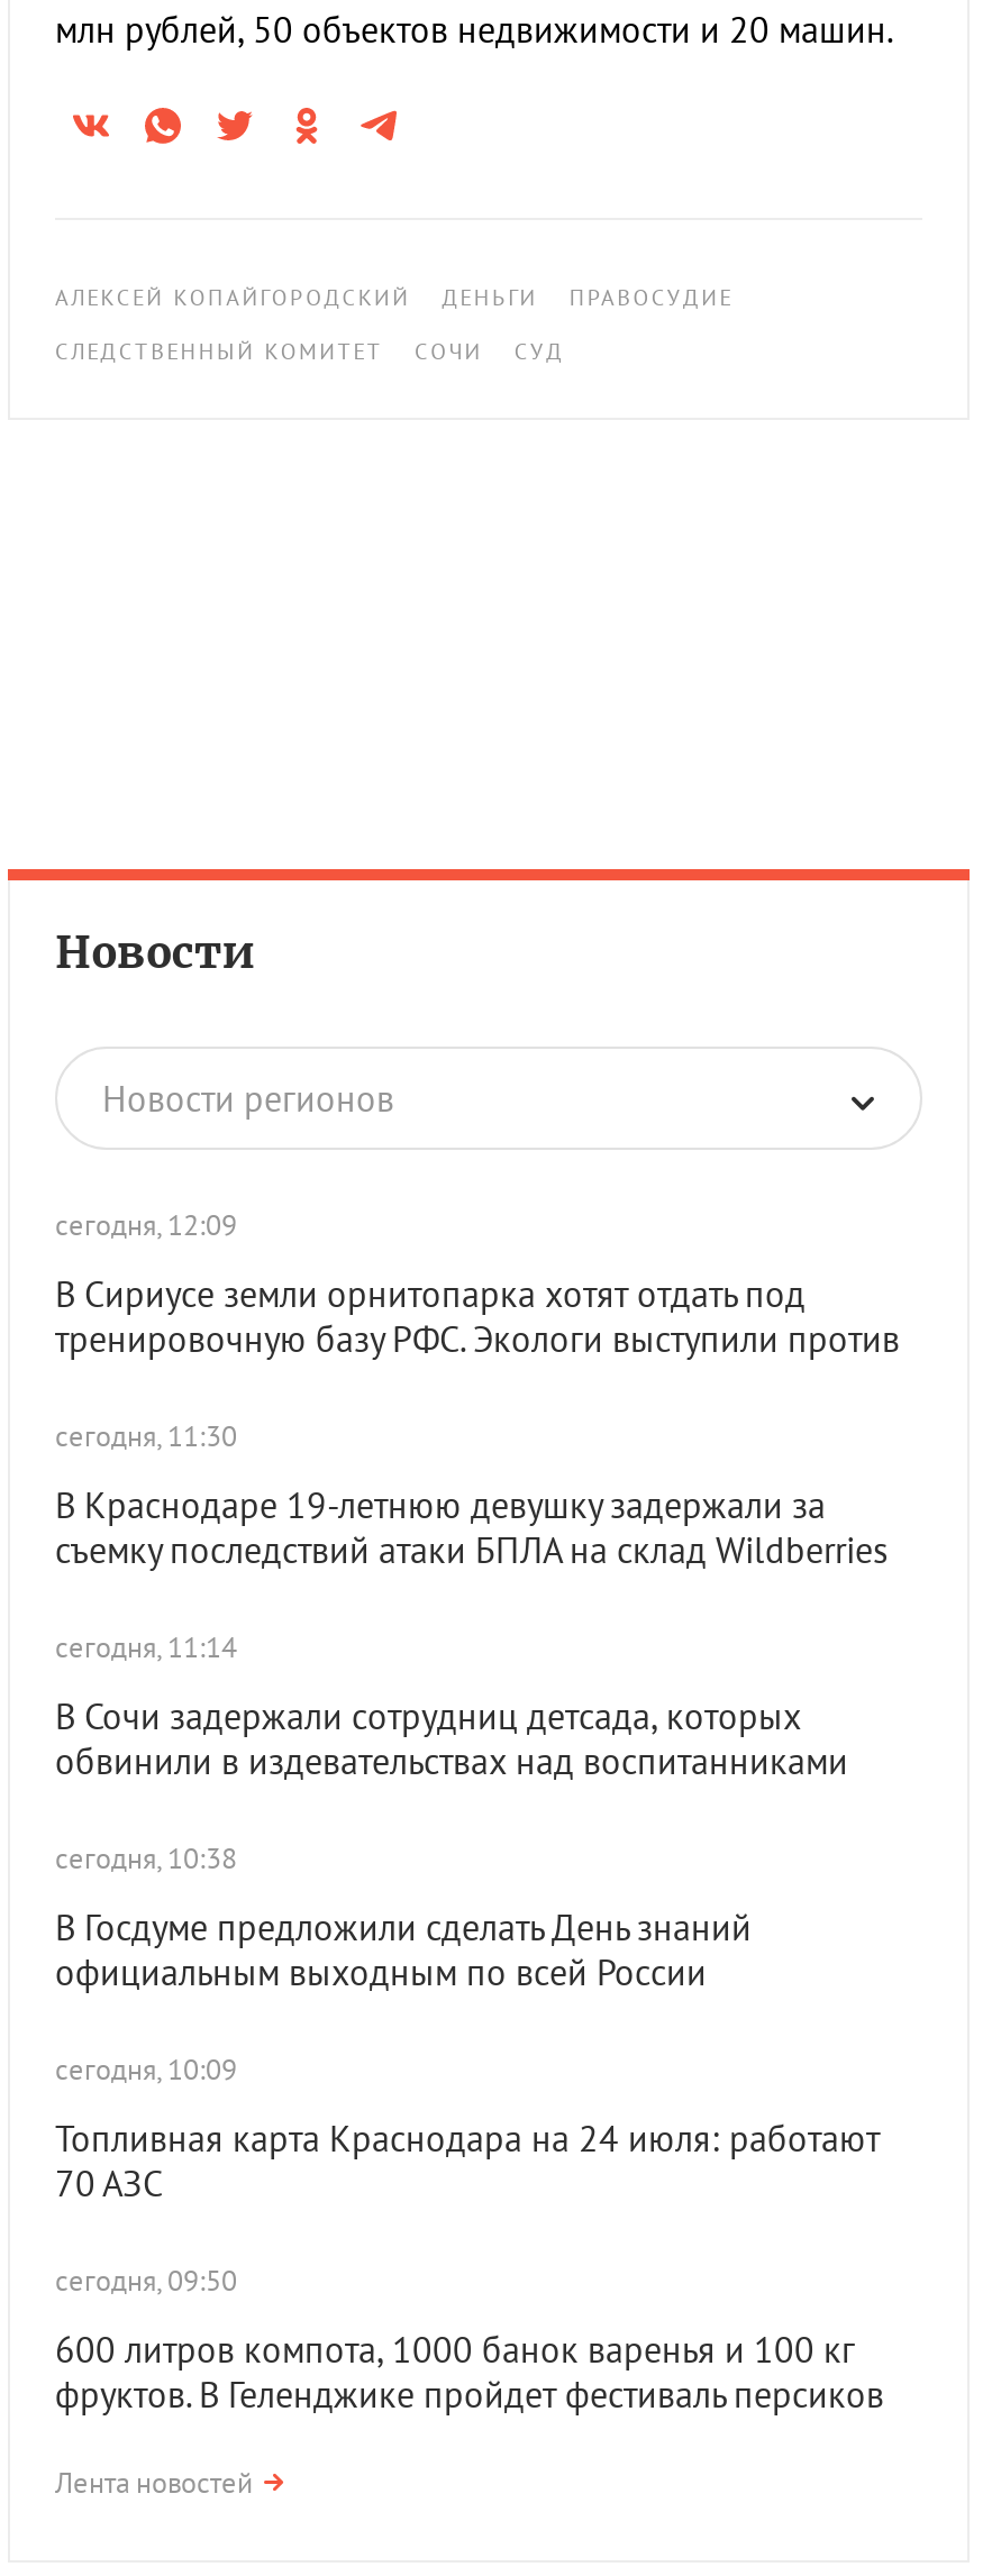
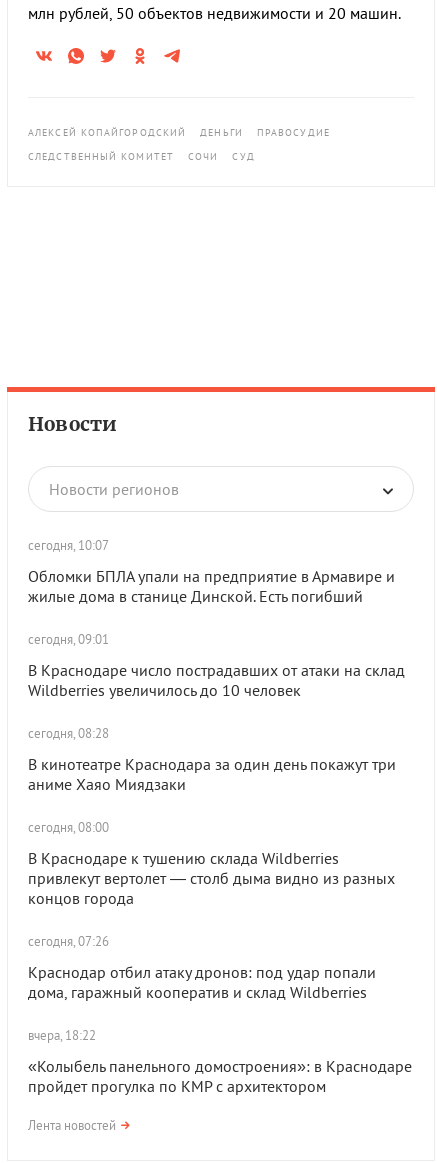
[55,1206,237,1244] сегодня, 12:09 -> [28,537,109,554] сегодня, 10:07
[55,1271,900,1361] В Сириусе земли орнитопарка хотят отдать под | тренировочную базу РФС. Экологи выступили против -> [28,566,395,606] Обломки БПЛА упали на предприятие в Армавире и | жилые дома в станице Динской. Есть погибший
[55,1417,237,1455] сегодня, 11:30 -> [28,631,109,648] сегодня, 09:01
[55,1482,889,1572] В Краснодаре 19-летнюю девушку задержали за | съемку последствий атаки БПЛА на склад Wildberries -> [28,660,405,700] В Краснодаре число пострадавших от атаки на склад | Wildberries увеличилось до 10 человек
[55,1628,237,1666] сегодня, 11:14 -> [28,725,109,742] сегодня, 08:28
[55,1693,848,1783] В Сочи задержали сотрудниц детсада, которых | обвинили в издевательствах над воспитанниками -> [28,754,396,794] В кинотеатре Краснодара за один день покажут три | аниме Хаяо Миядзаки
[55,1839,237,1878] сегодня, 10:38 -> [28,819,109,836] сегодня, 08:00
[55,1904,752,1994] В Госдуме предложили сделать День знаний | официальным выходным по всей России -> [28,848,395,908] В Краснодаре к тушению склада Wildberries | привлекут вертолет — столб дыма видно из разных | концов города
[55,2050,237,2089] сегодня, 10:09 -> [28,933,109,950] сегодня, 07:26
[55,2116,880,2205] Топливная карта Краснодара на 24 июля: работают | 70 АЗС -> [28,962,376,1002] Краснодар отбил атаку дронов: под удар попали | дома, гаражный кооператив и склад Wildberries
[55,2262,237,2300] сегодня, 09:50 -> [28,1027,96,1044] вчера, 18:22
[55,2327,884,2417] 600 литров компота, 1000 банок варенья и 100 кг | фруктов. В Геленджике пройдет фестиваль персиков -> [28,1056,412,1096] «Колыбель панельного домостроения»: в Краснодаре | пройдет прогулка по КМР с архитектором

